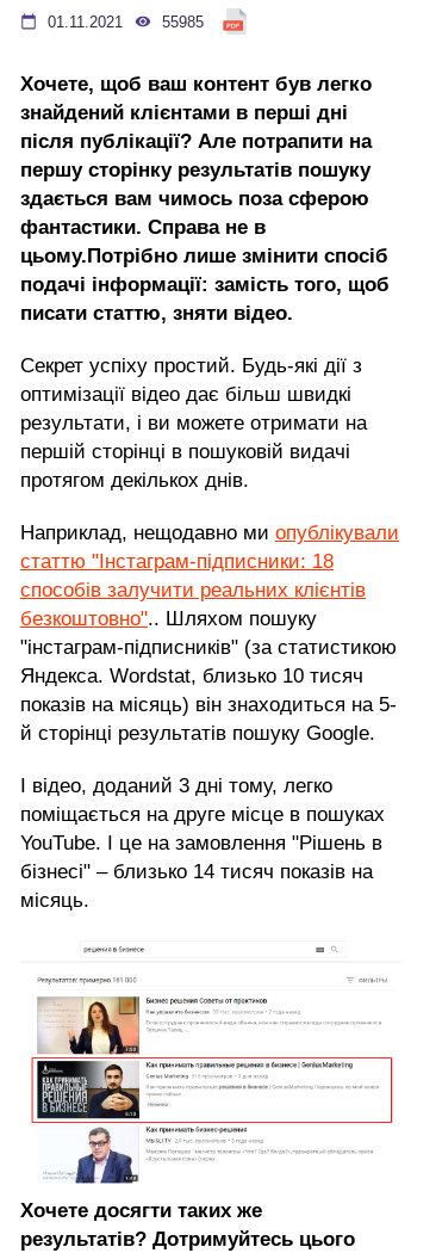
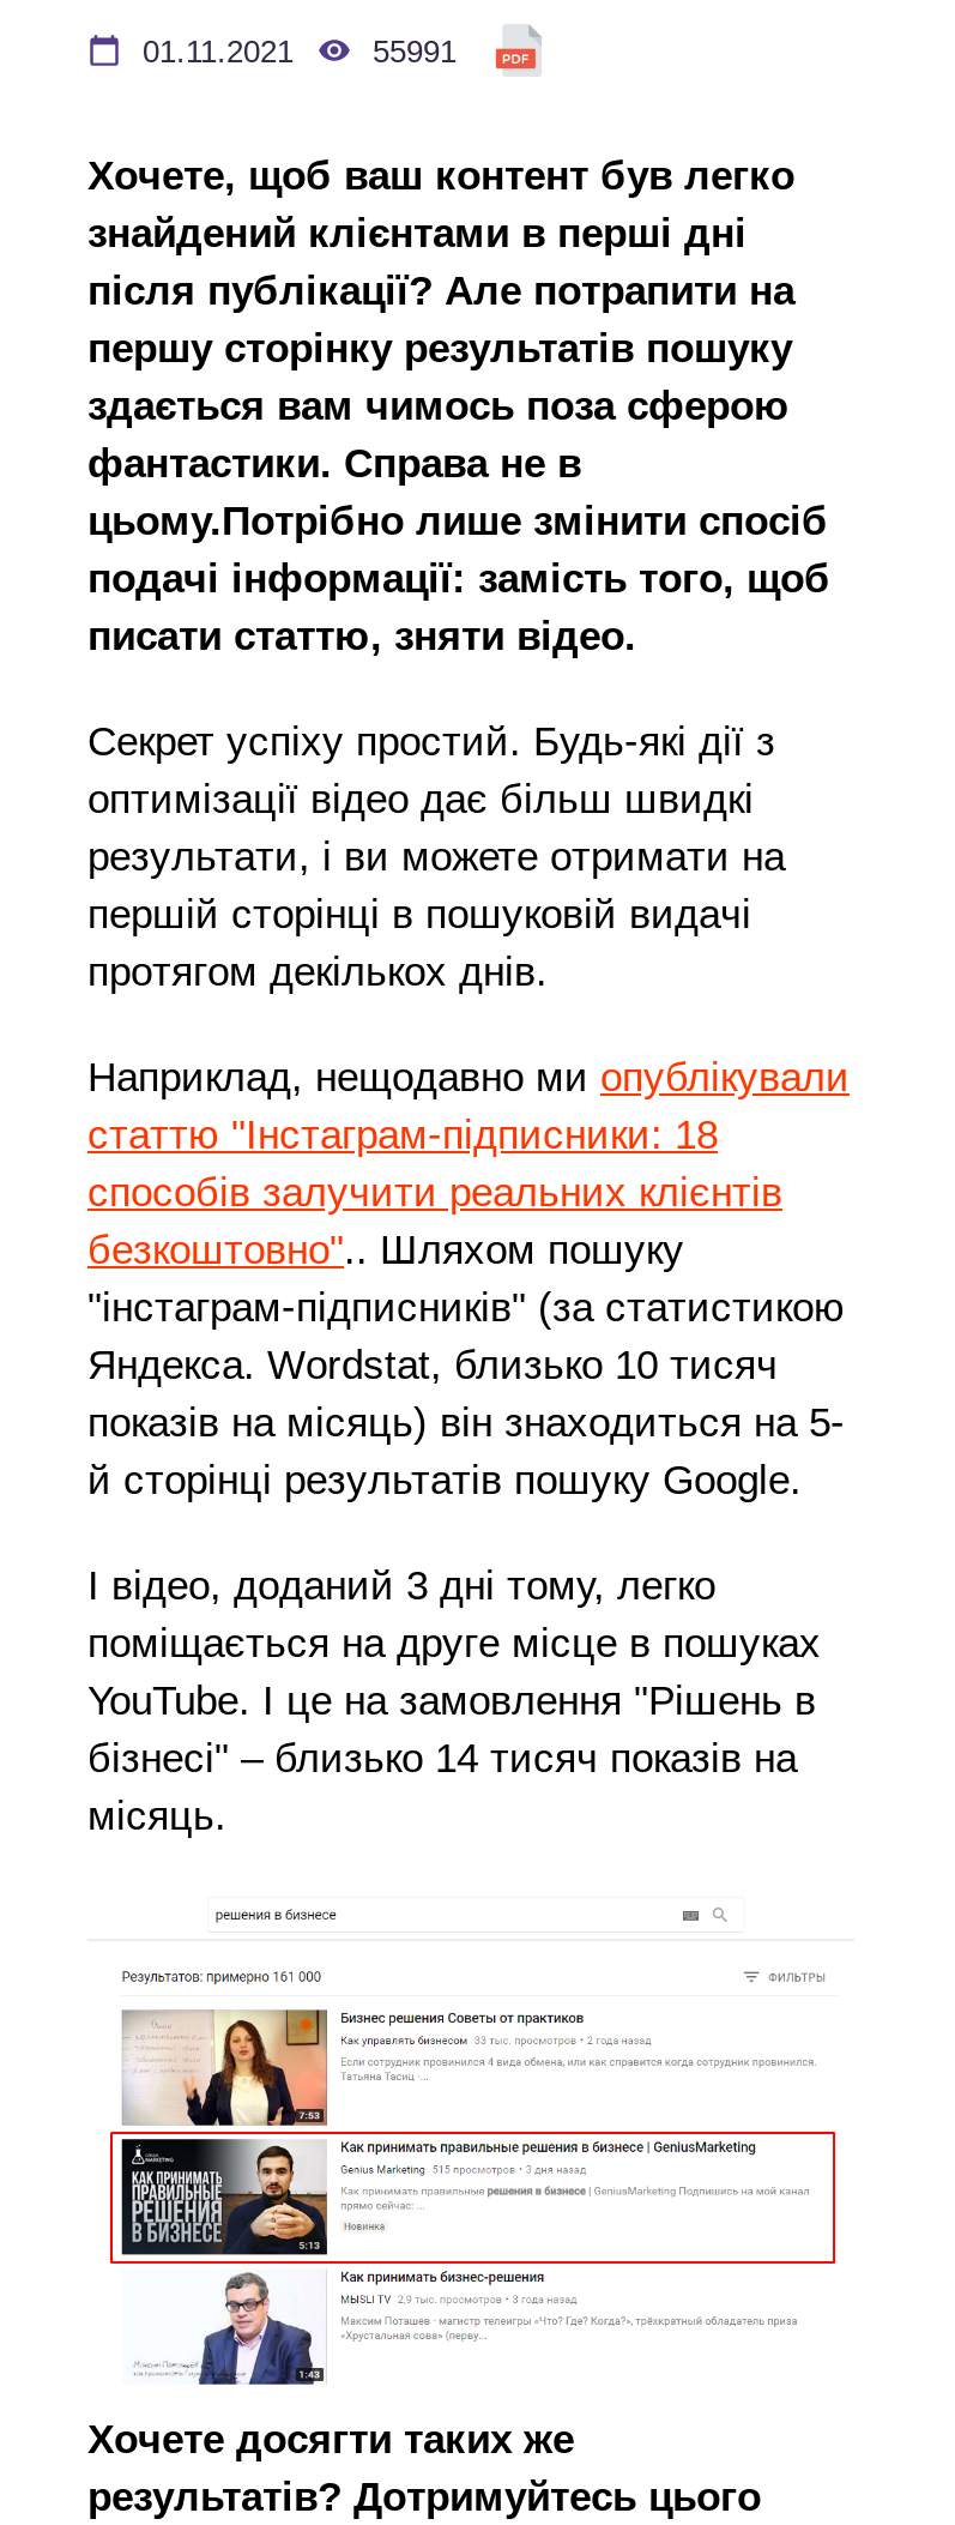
[162,13,204,30] 55985 -> [373,32,457,68] 55991

